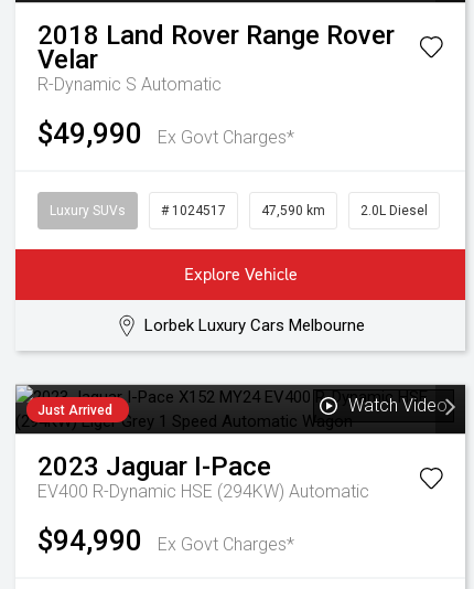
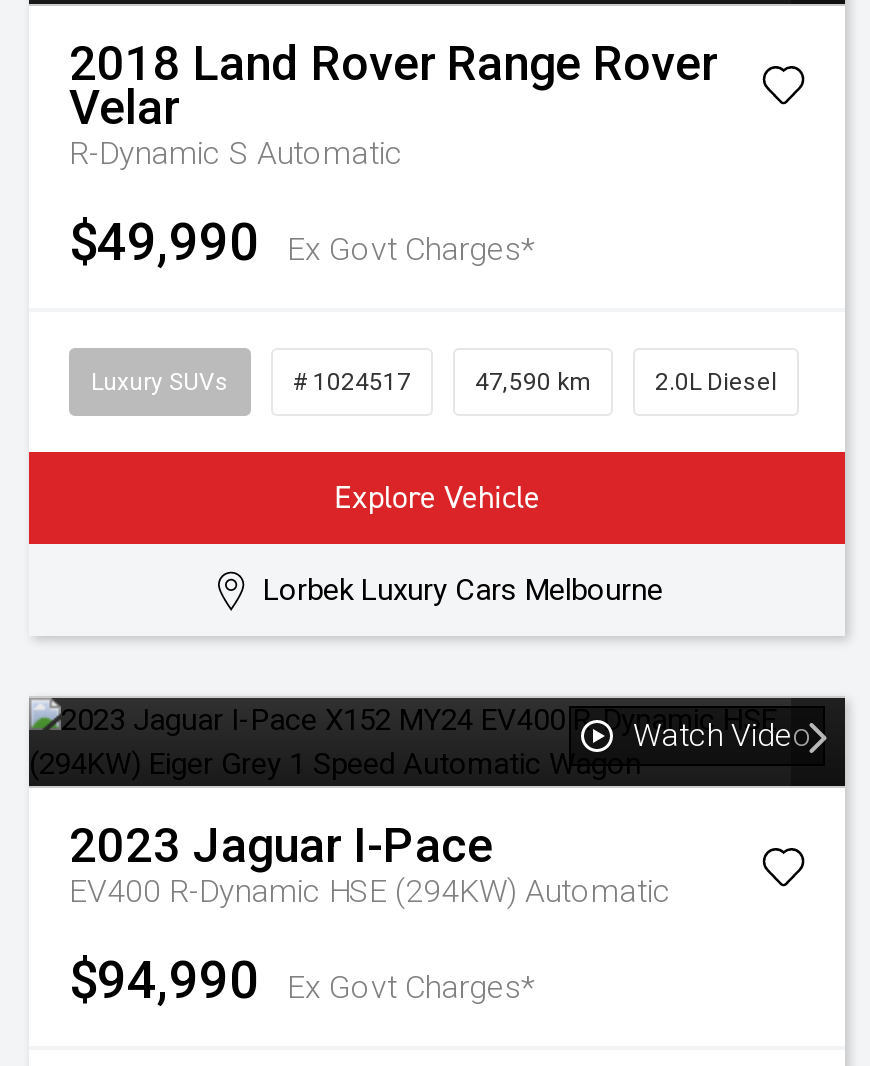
[37,403,112,418] Just Arrived -> none

